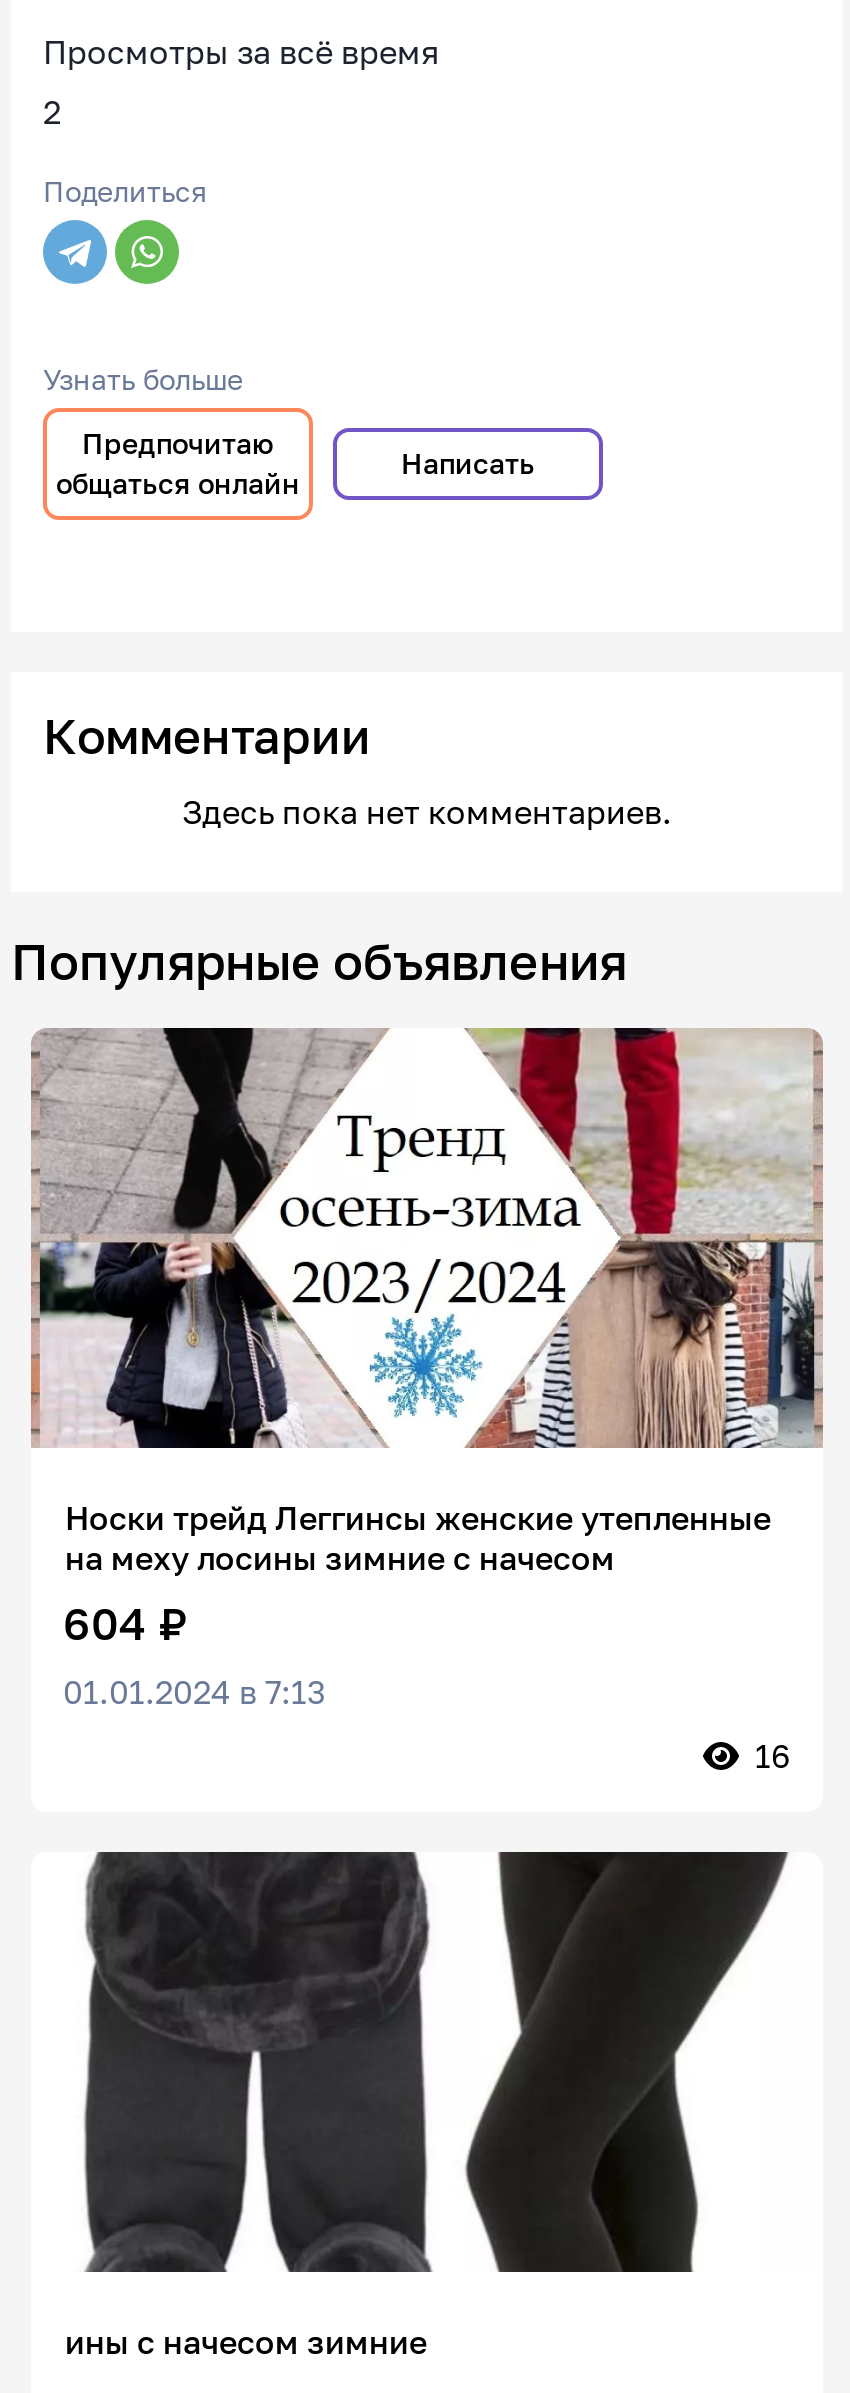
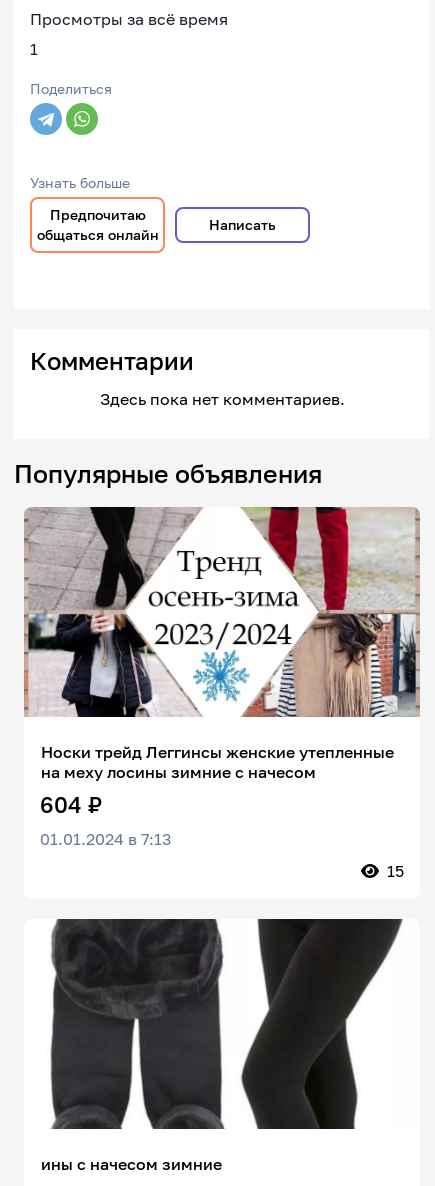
[43,92,61,132] 2 -> [30,39,38,59] 1
[739,1736,791,1776] 16 -> [379,861,404,881] 15

